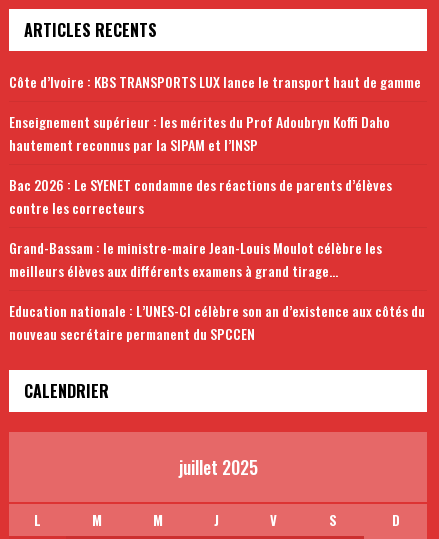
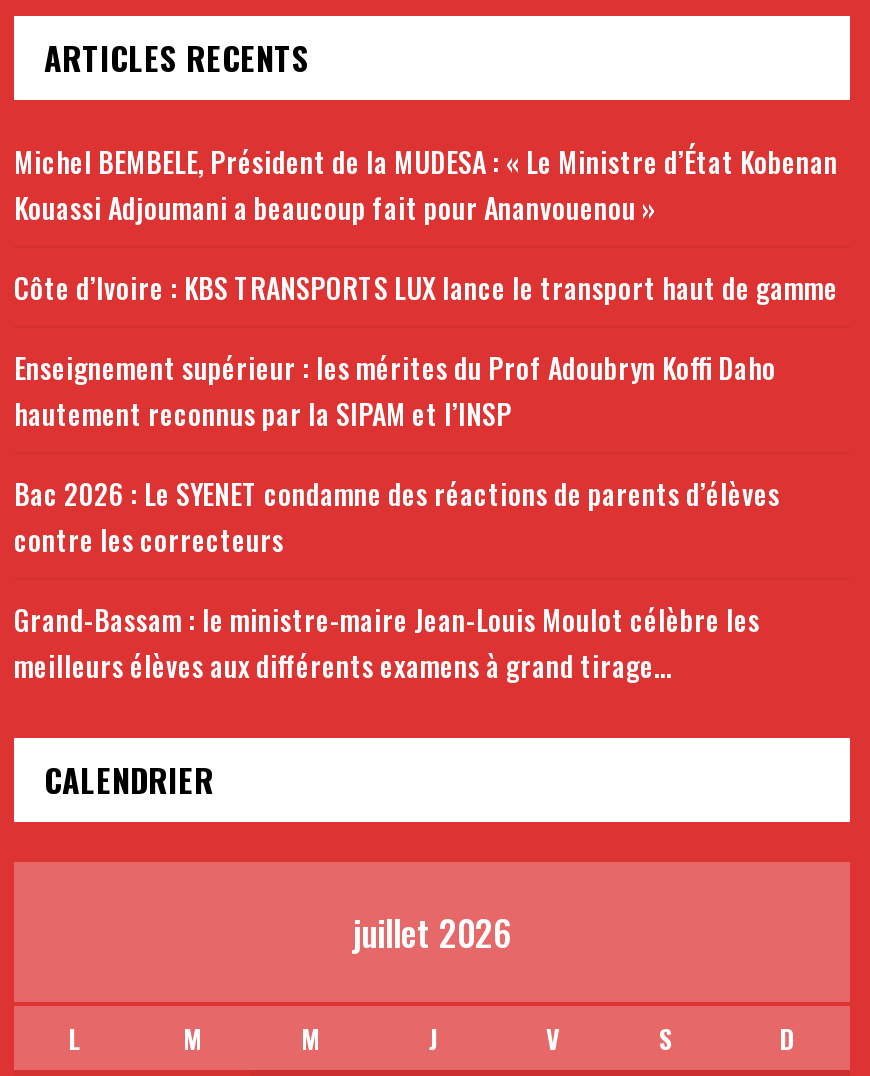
none -> [14,141,838,229] Michel BEMBELE, Président de la MUDESA : « Le Ministre d’État Kobenan | Kouassi Adjoumani a beaucoup fait pour Ananvouenou »
moved [9,71,421,281] -> [14,267,838,687]: Côte d’Ivoire : KBS TRANSPORTS LUX lance le transport haut de gamme | Enseignement supérieur : les mérites du Prof Adoubryn Koffi Daho | hautement reconnus par la SIPAM et l’INSP | Bac 2026 : Le SYENET condamne des réactions de parents d’élèves | contre les correcteurs | Grand-Bassam : le ministre-maire Jean-Louis Moulot célèbre les | meilleurs élèves aux différents examens à grand tirage…
[9,300,425,344] Education nationale : L’UNES-CI célèbre son an d’existence aux côtés du | nouveau secrétaire permanent du SPCCEN -> none
[178,454,257,480] juillet 2025 -> [353,906,511,958] juillet 2026

